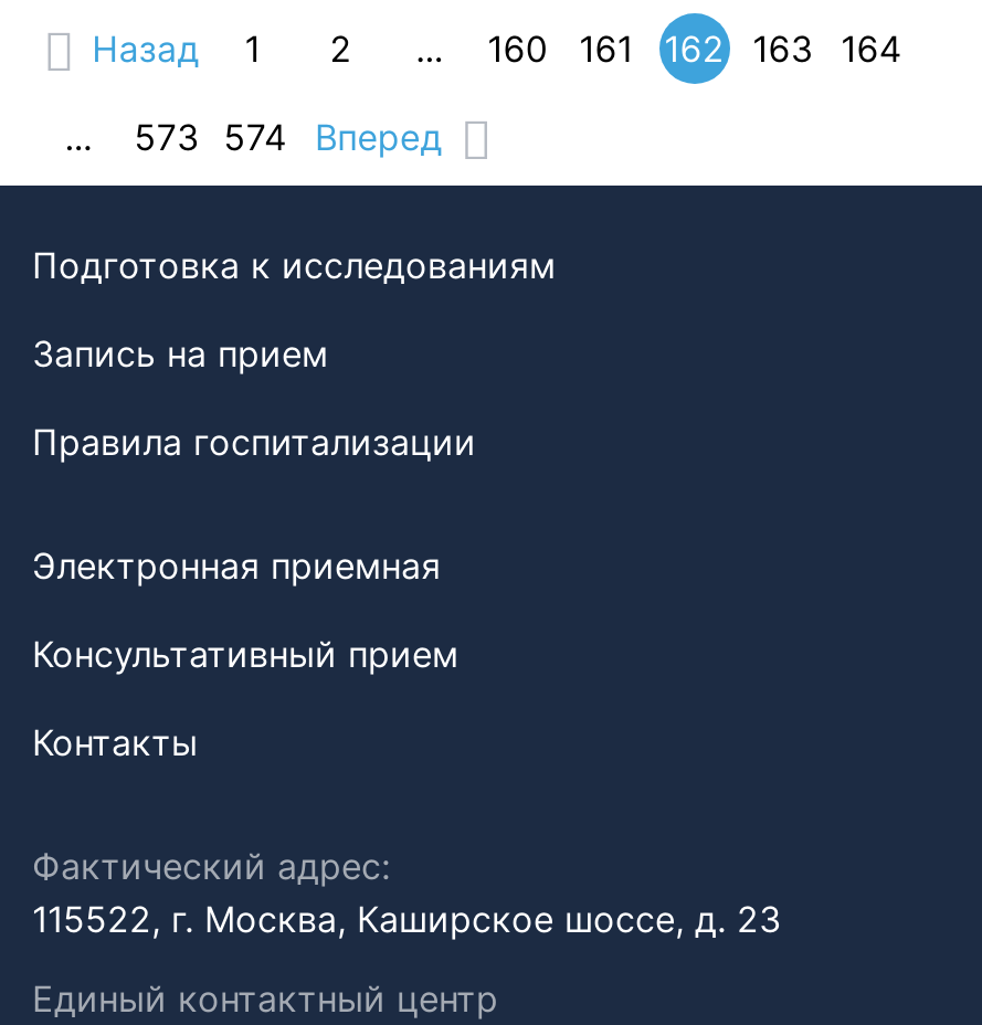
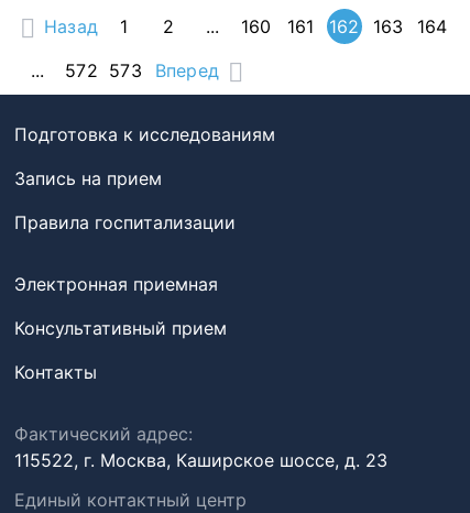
[134,115,287,159] 573 574 -> [65,59,142,81] 572 573

